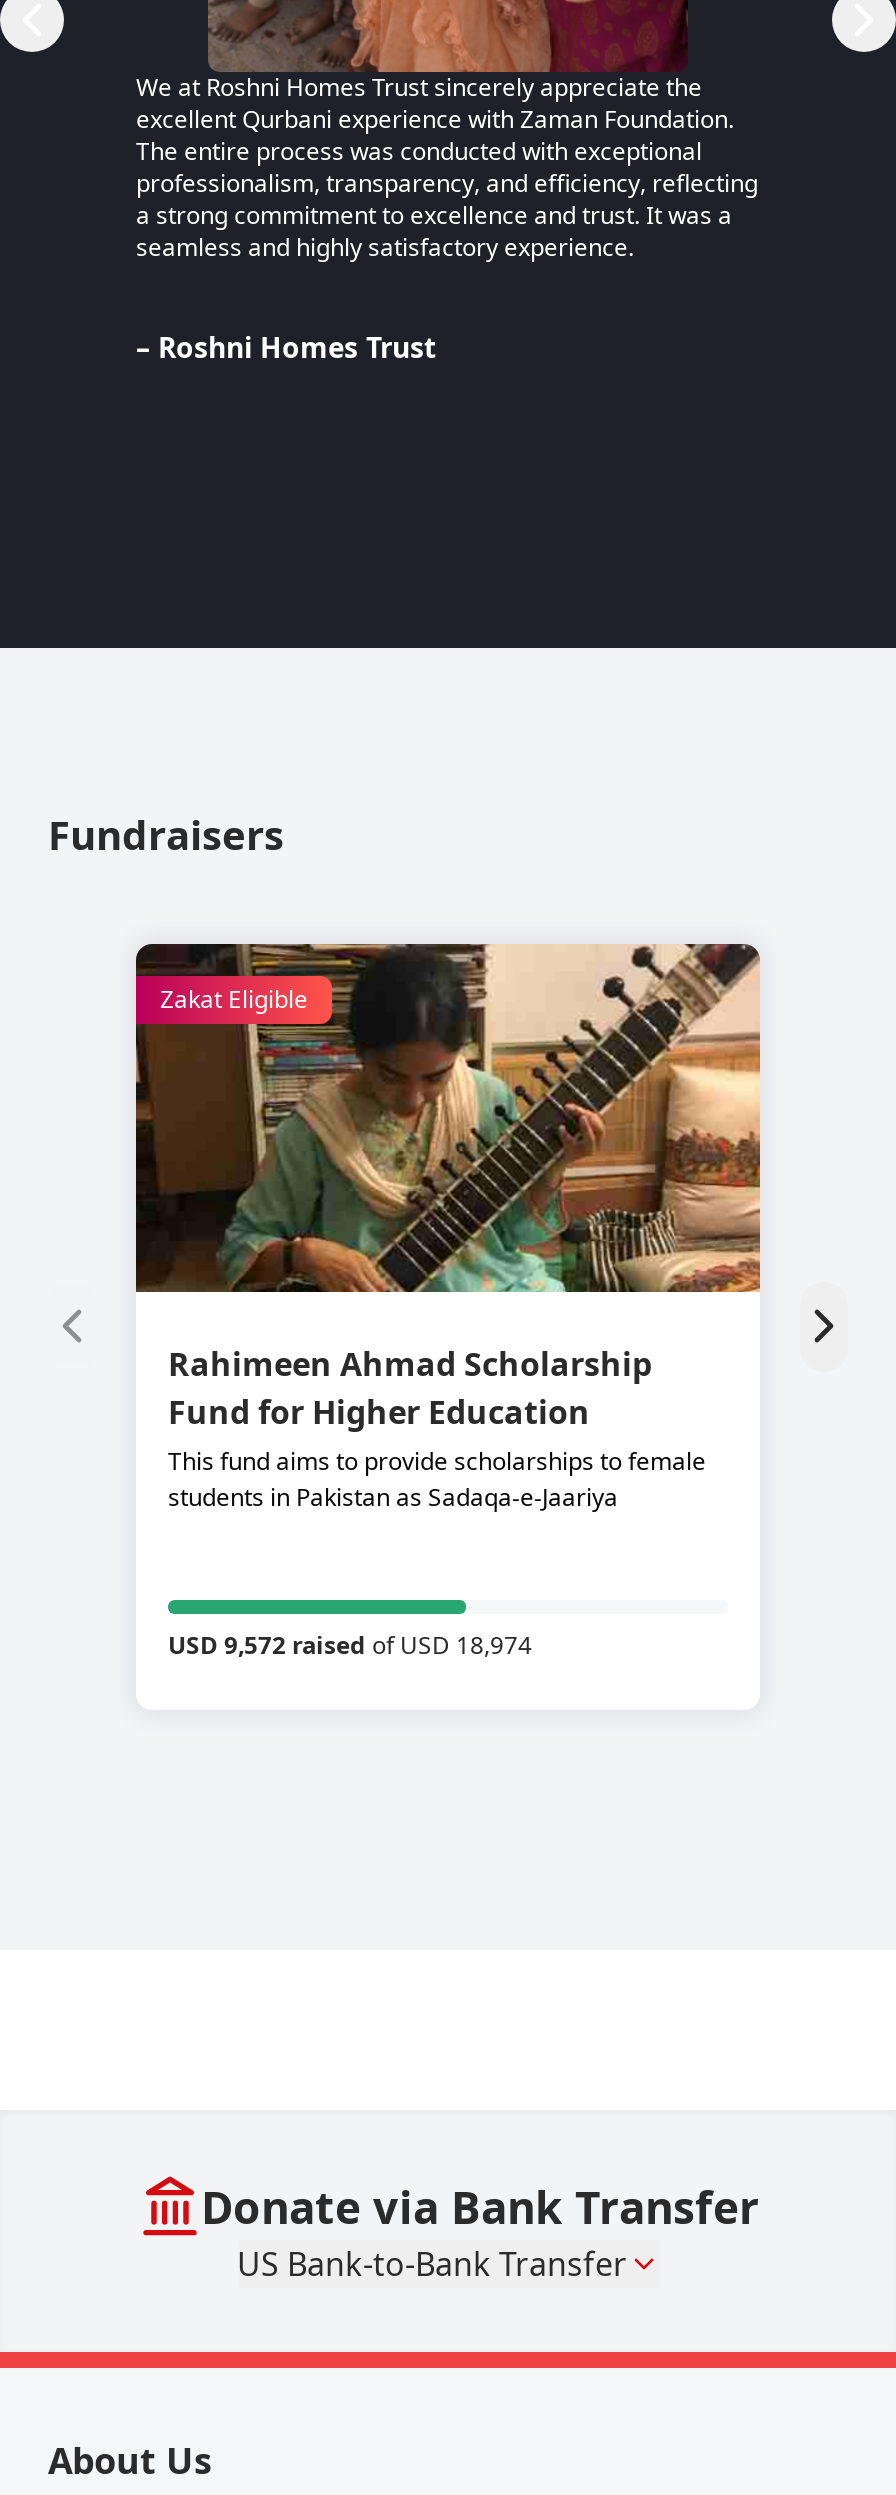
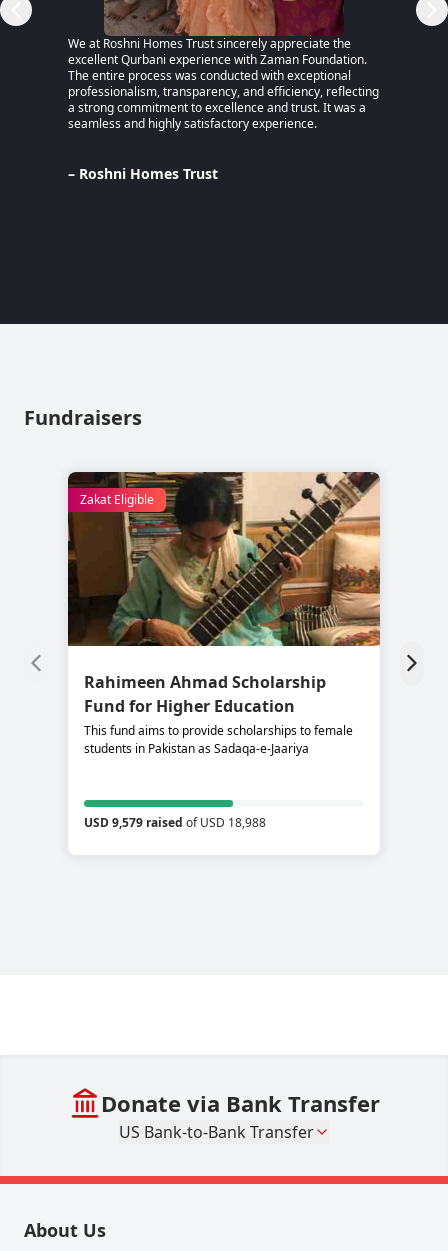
[168,1628,532,1662] USD 9,572 raised of USD 18,974 -> [84,814,266,831] USD 9,579 raised of USD 18,988

